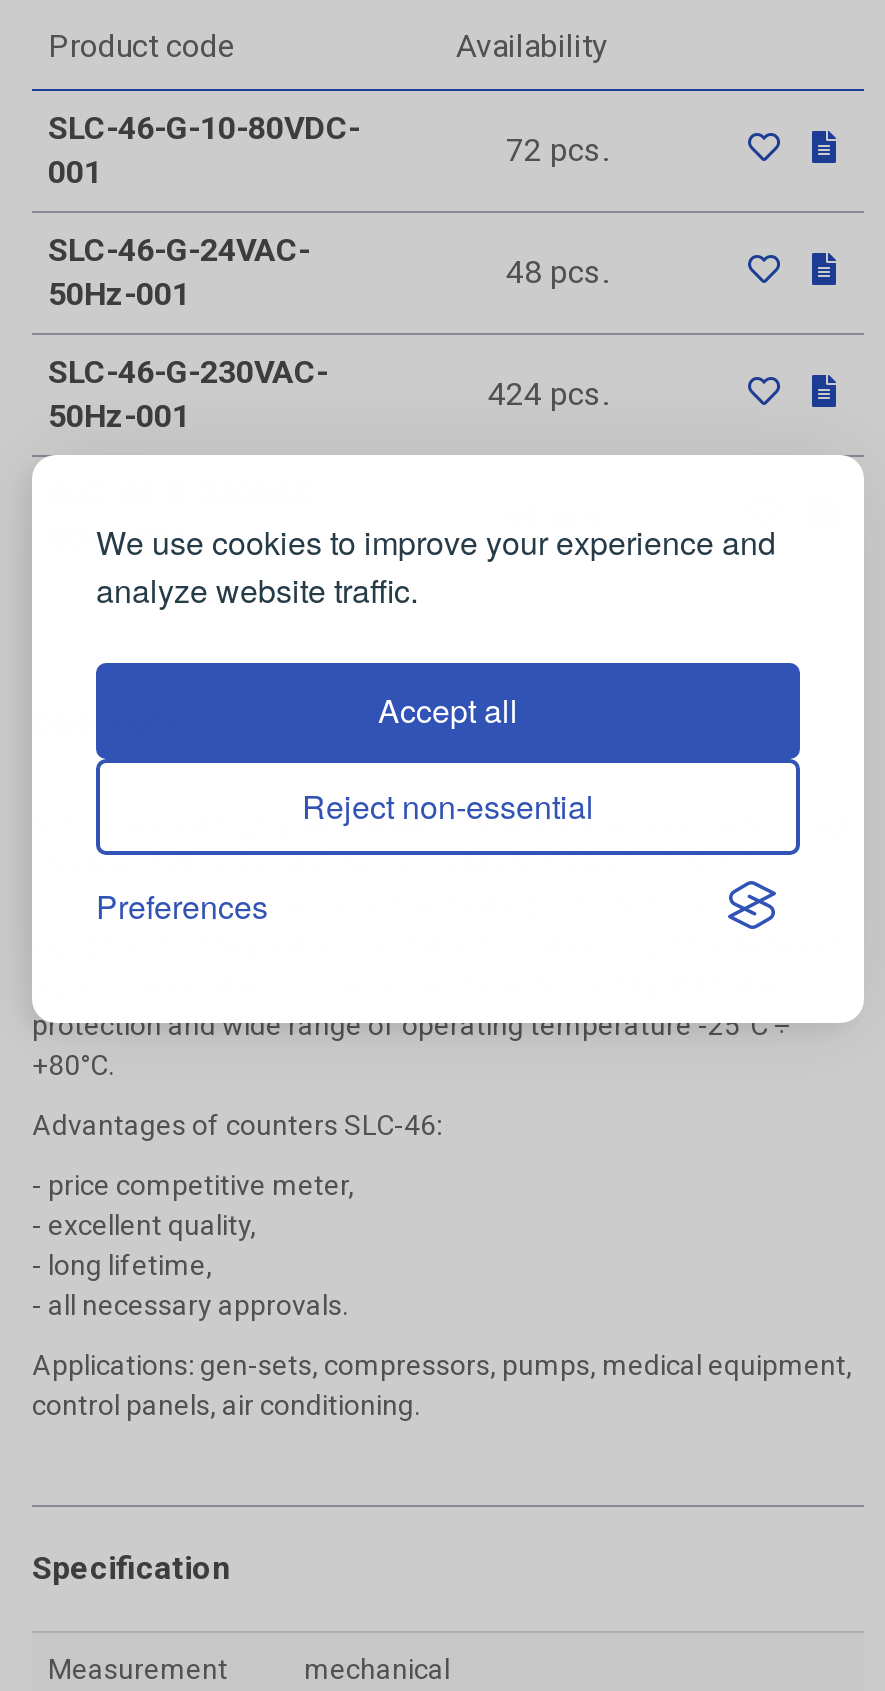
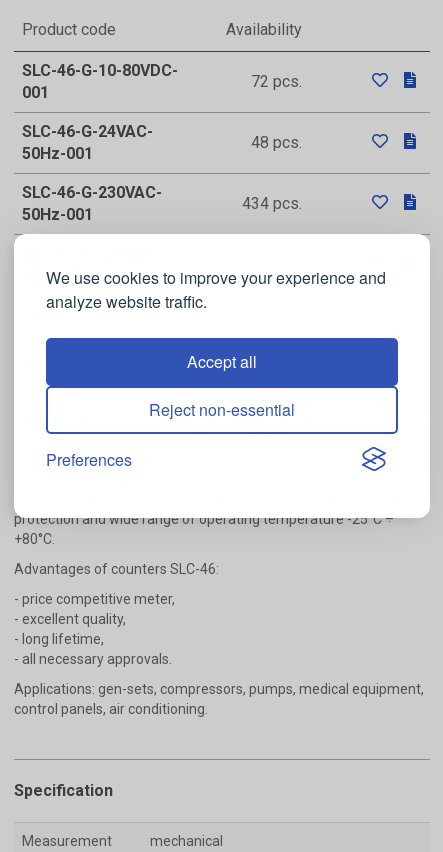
[488,375,608,413] 424 pcs. -> [242,194,302,213] 434 pcs.

